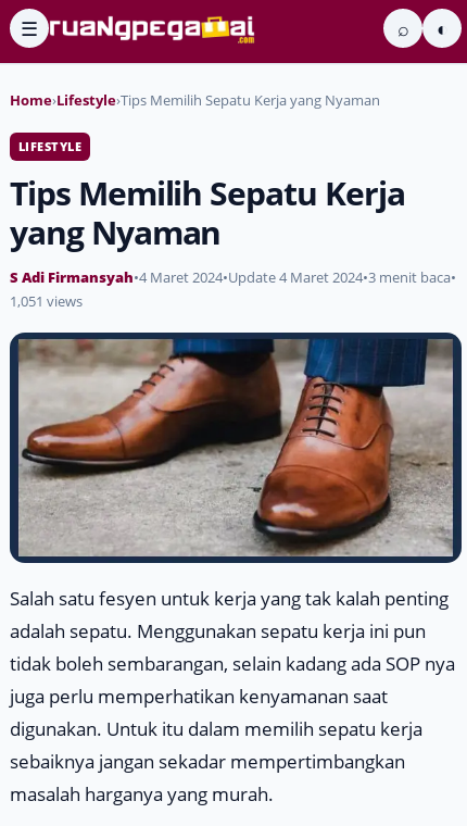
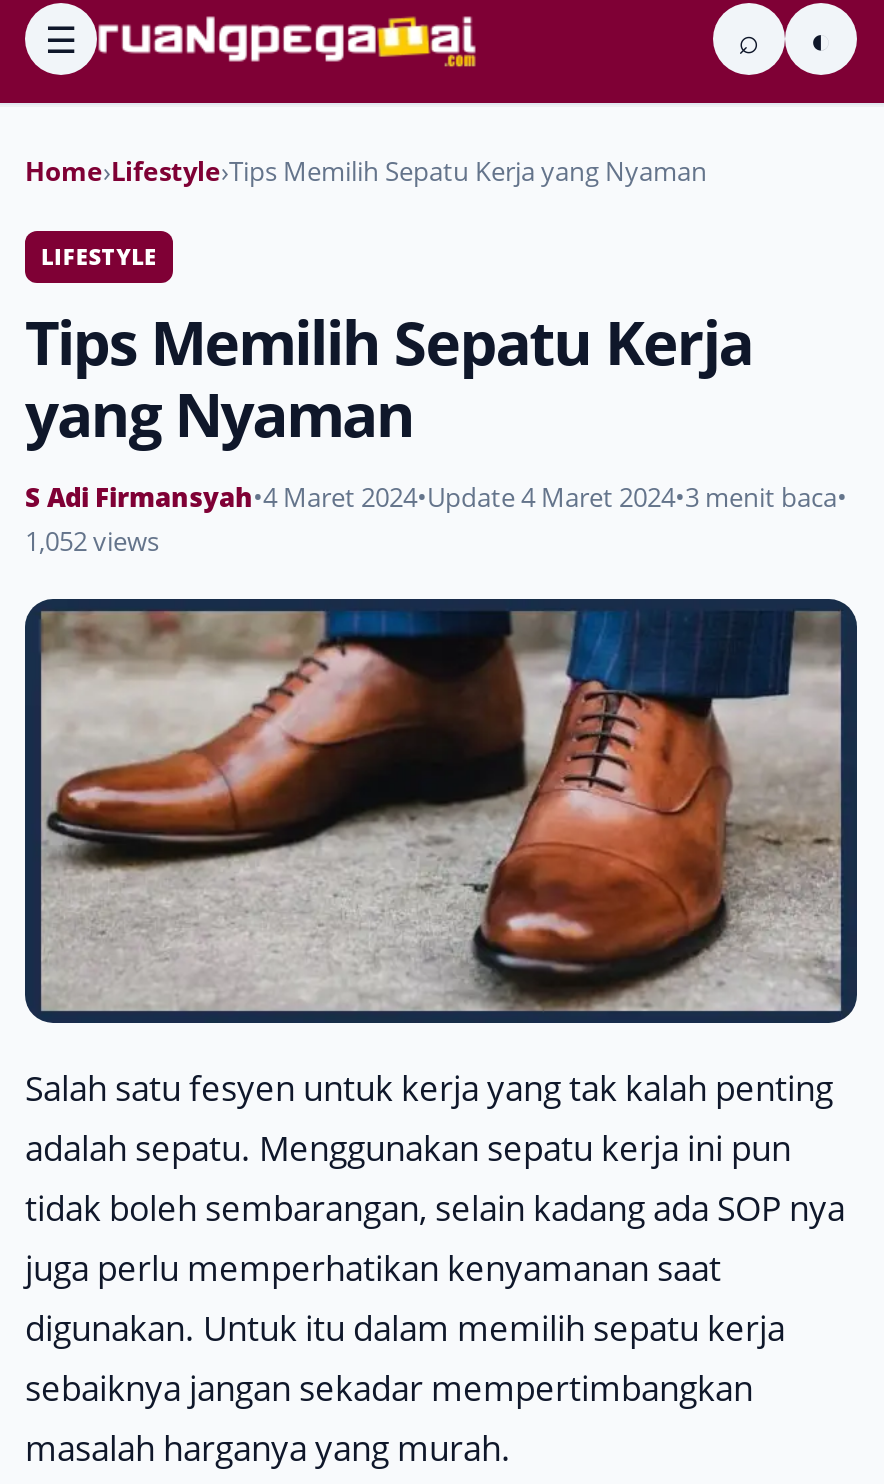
[10,291,83,311] 1,051 views -> [25,523,159,559] 1,052 views

